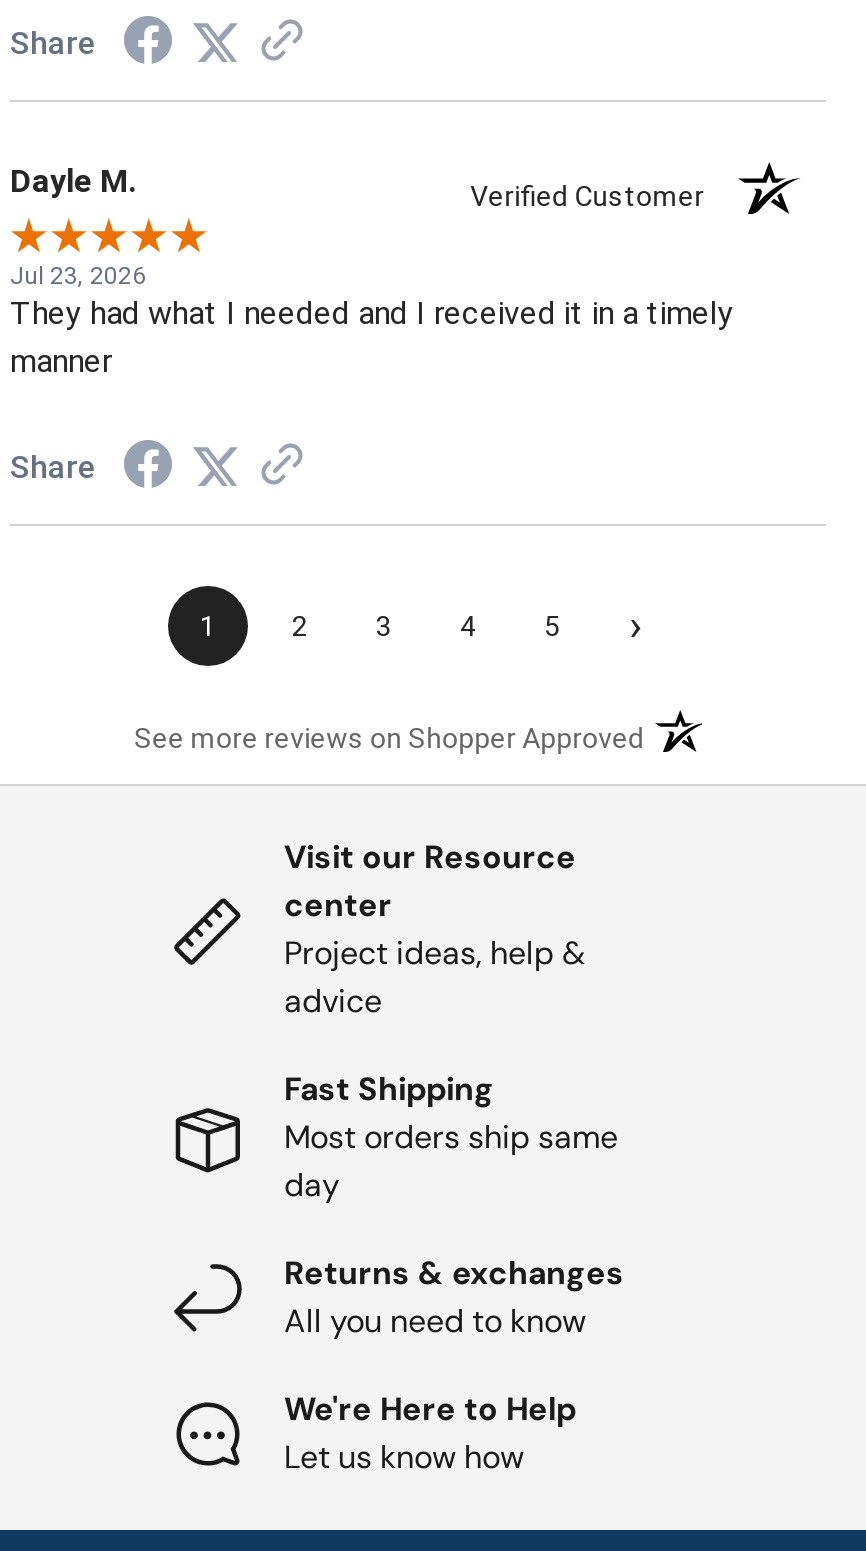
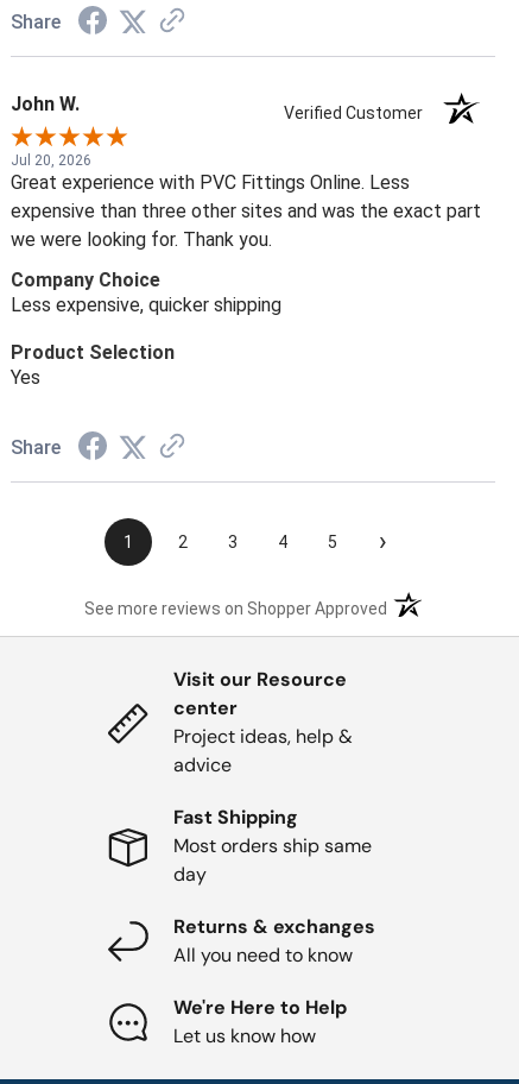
[10,162,136,200] Dayle M. -> [11,93,80,116] John W.
[10,263,734,381] Jul 23, 2026 | They had what I needed and I received it in a timely | manner -> [11,152,481,389] Jul 20, 2026 | Great experience with PVC Fittings Online. Less | expensive than three other sites and was the exact part | we were looking for. Thank you. | Company Choice | Less expensive, quicker shipping | Product Selection | Yes

